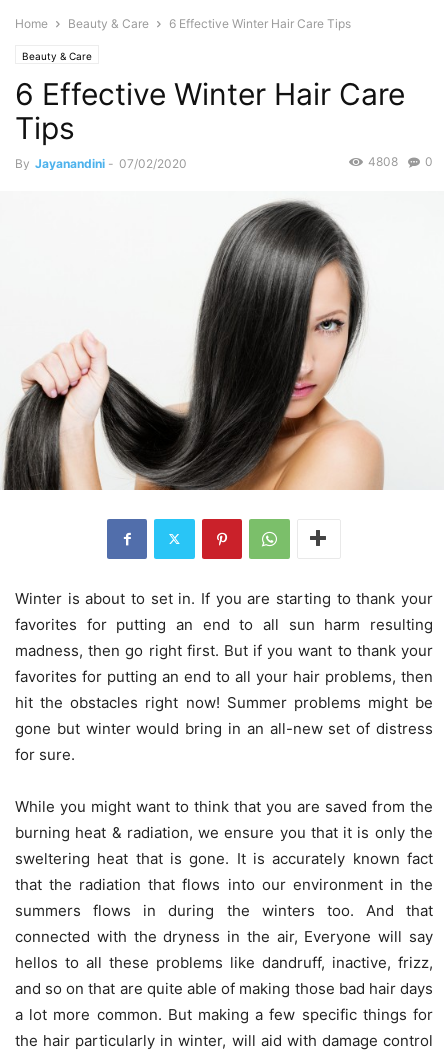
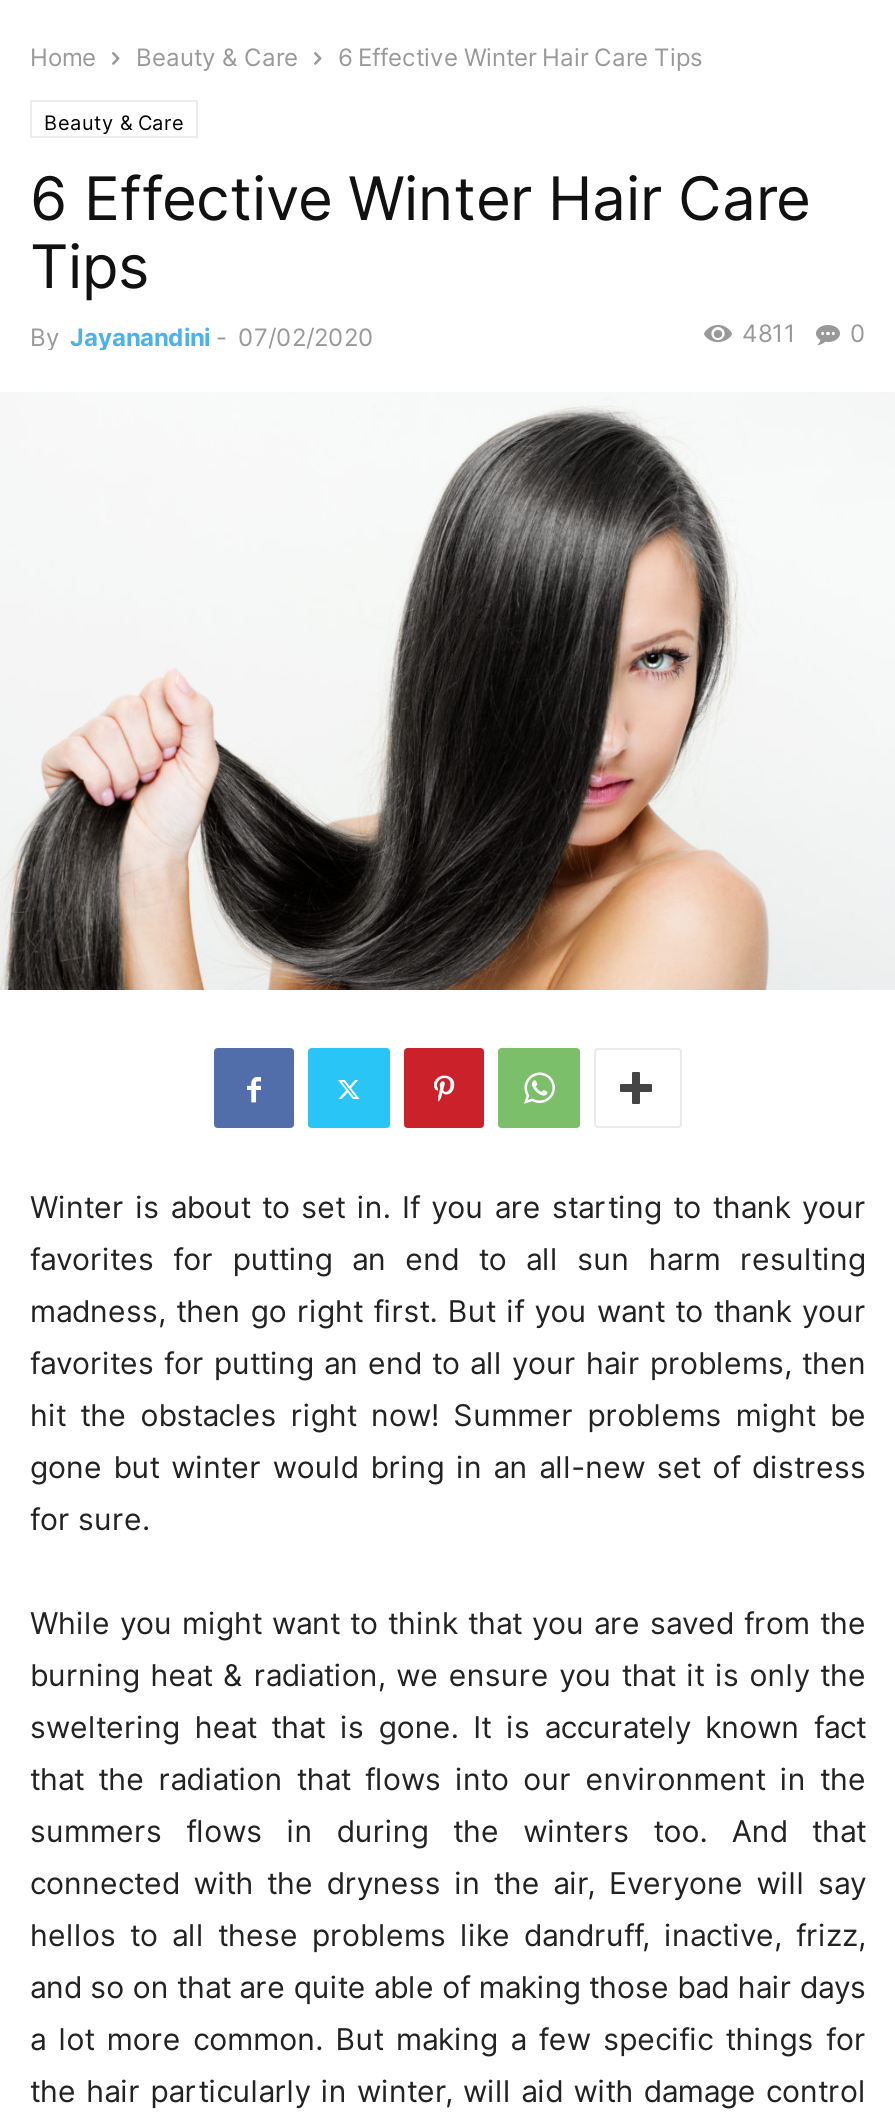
[368,154,433,169] 4808 0 -> [742,318,866,348] 4811 0

